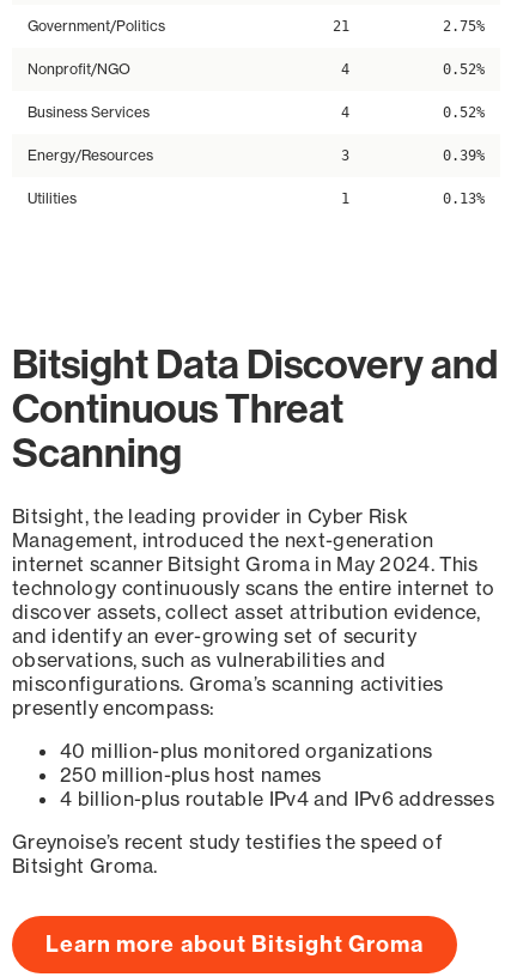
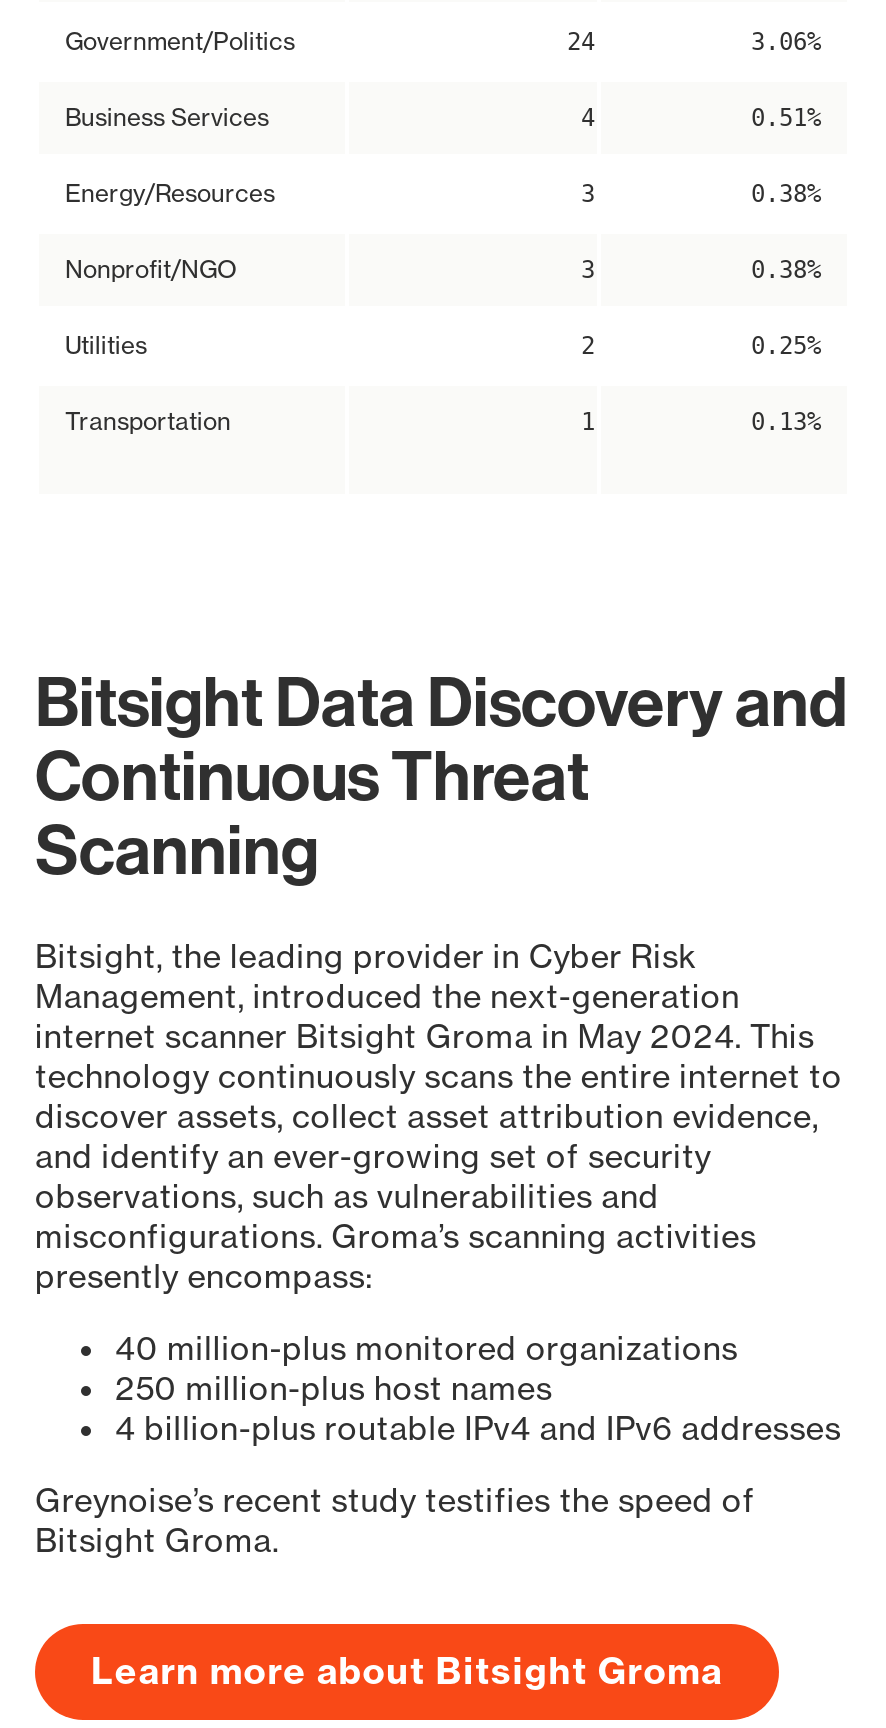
[333,18,485,78] 21 | 2.75% | 4 | 0.52% -> [567,29,821,57] 24 | 3.06%
moved [28,60,130,78] -> [65,255,237,285]: Nonprofit/NGO
moved [28,103,349,164] -> [65,103,595,209]: Business Services | 4 | Energy/Resources | 3
[443,104,485,121] 0.52% -> [751,105,821,133] 0.51%
[443,147,485,164] 0.39% -> [581,181,821,285] 0.38% | 3 | 0.38%
none -> [65,333,821,437] 2 | 0.25% | Transportation

